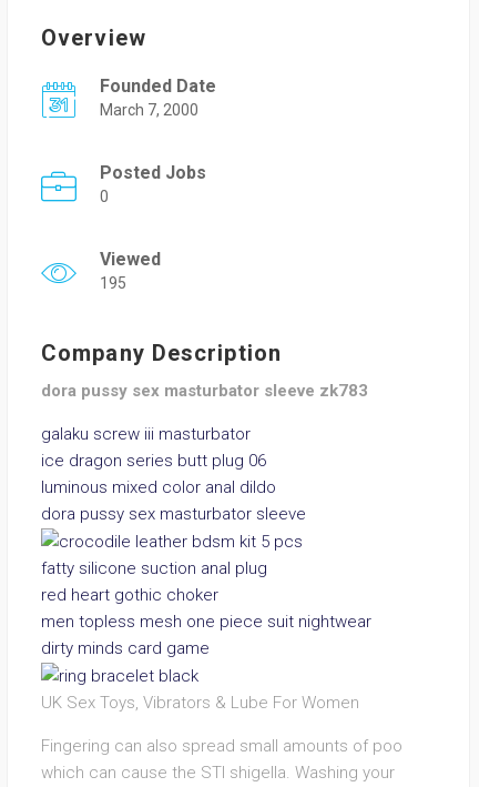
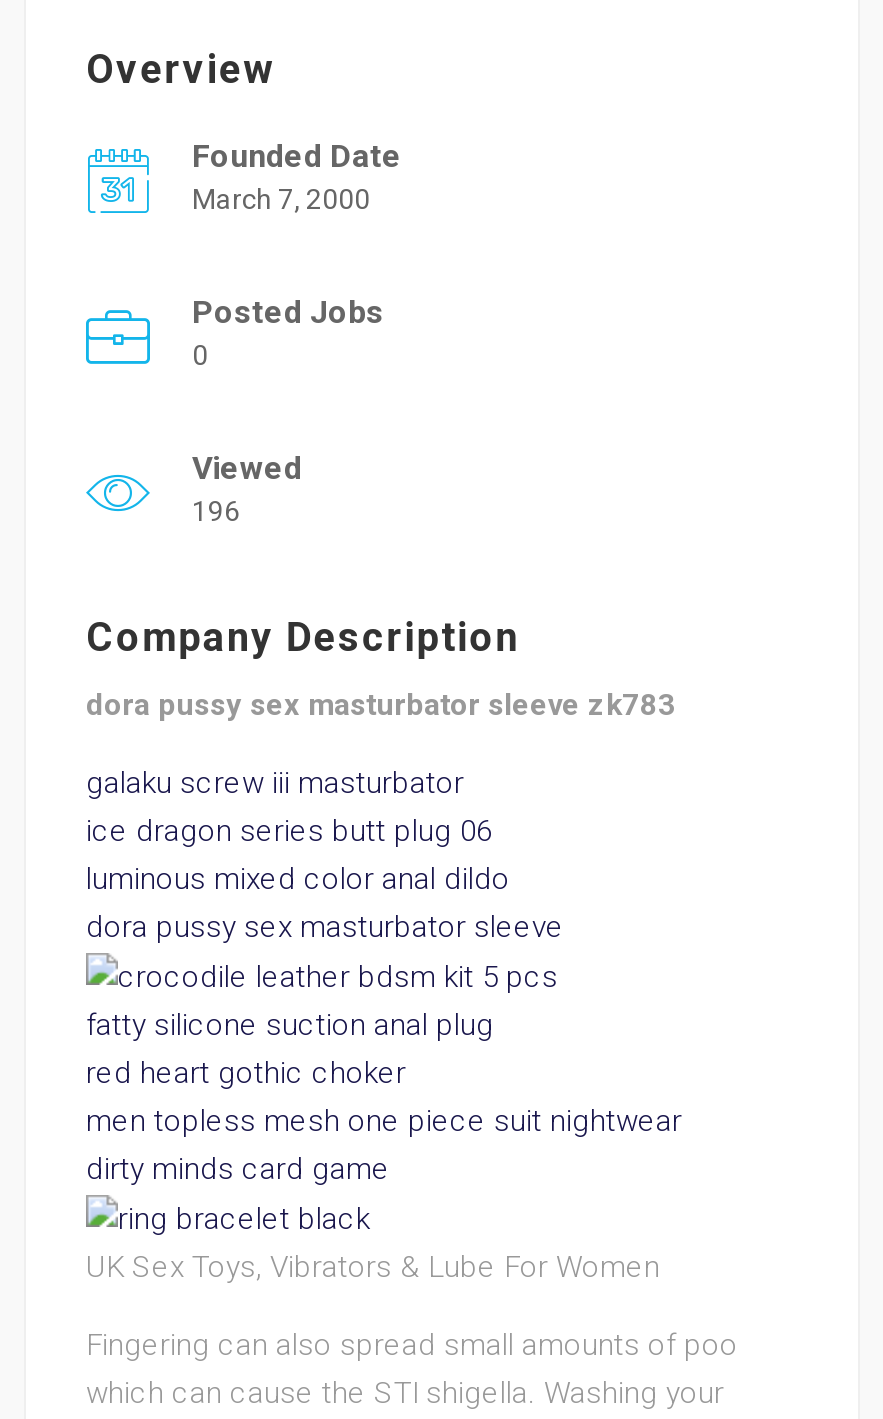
[100,274,126,292] 195 -> [192,495,240,527] 196

